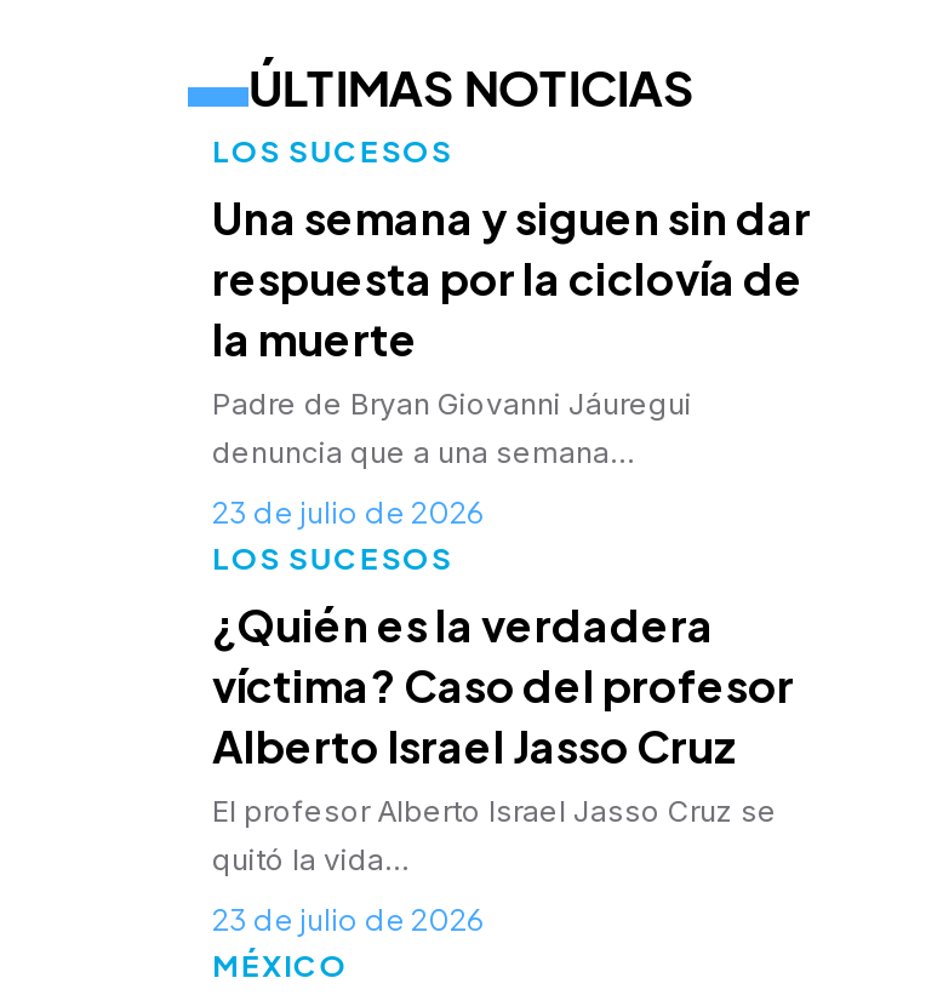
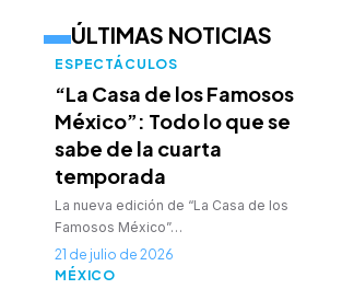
[212,134,811,938] LOS SUCESOS | Una semana y siguen sin dar | respuesta por la ciclovía de | la muerte | Padre de Bryan Giovanni Jáuregui | denuncia que a una semana… | 23 de julio de 2026 | LOS SUCESOS | ¿Quién es la verdadera | víctima? Caso del profesor | Alberto Israel Jasso Cruz | El profesor Alberto Israel Jasso Cruz se | quitó la vida… | 23 de julio de 2026 -> [55,56,294,263] ESPECTÁCULOS | “La Casa de los Famosos | México”: Todo lo que se | sabe de la cuarta | temporada | La nueva edición de “La Casa de los | Famosos México”… | 21 de julio de 2026

